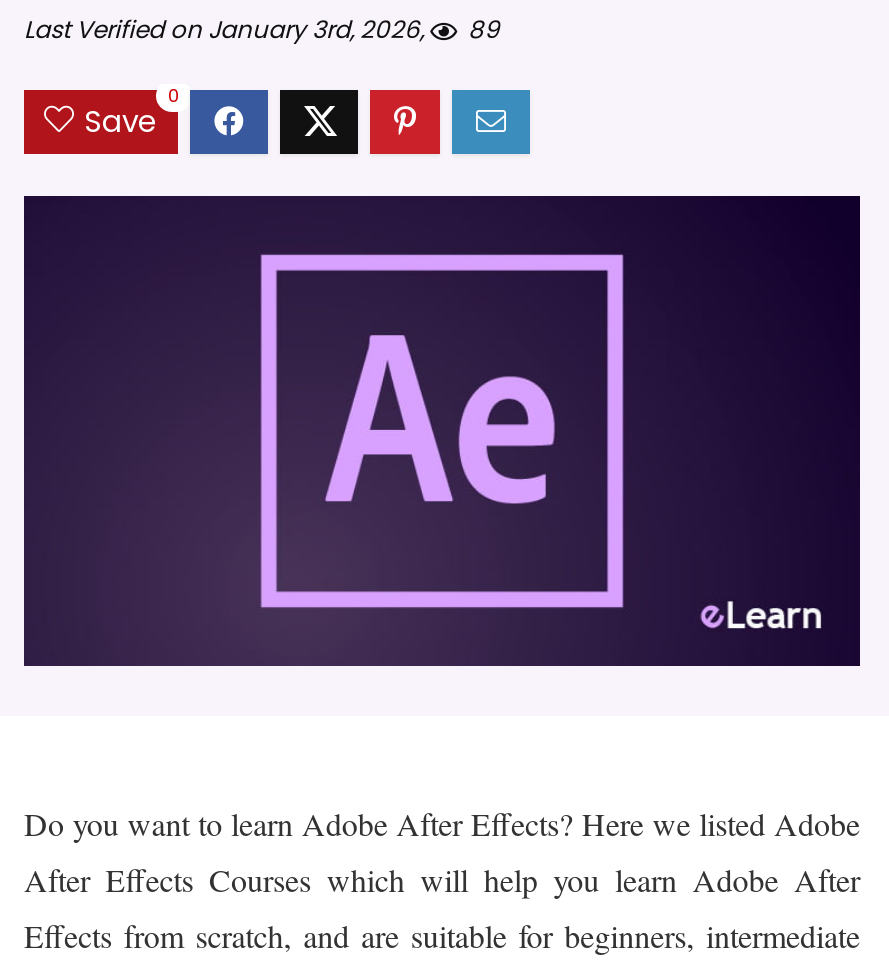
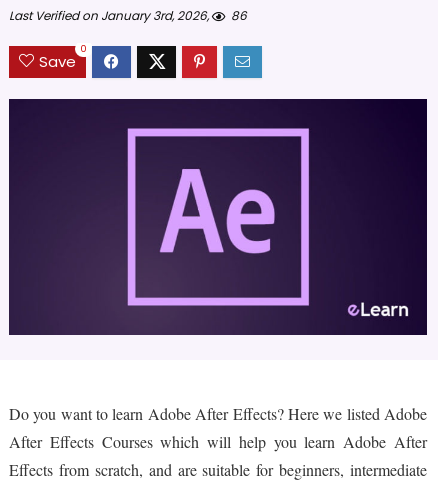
[24,12,500,46] Last Verified on January 3rd, 2026, 89 -> [9,7,247,24] Last Verified on January 3rd, 2026, 86

